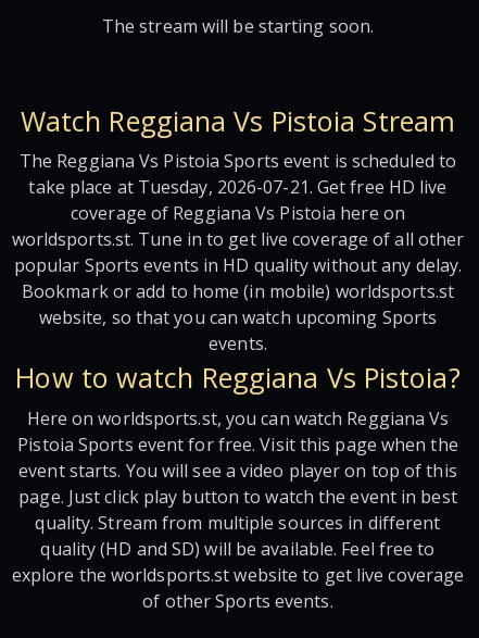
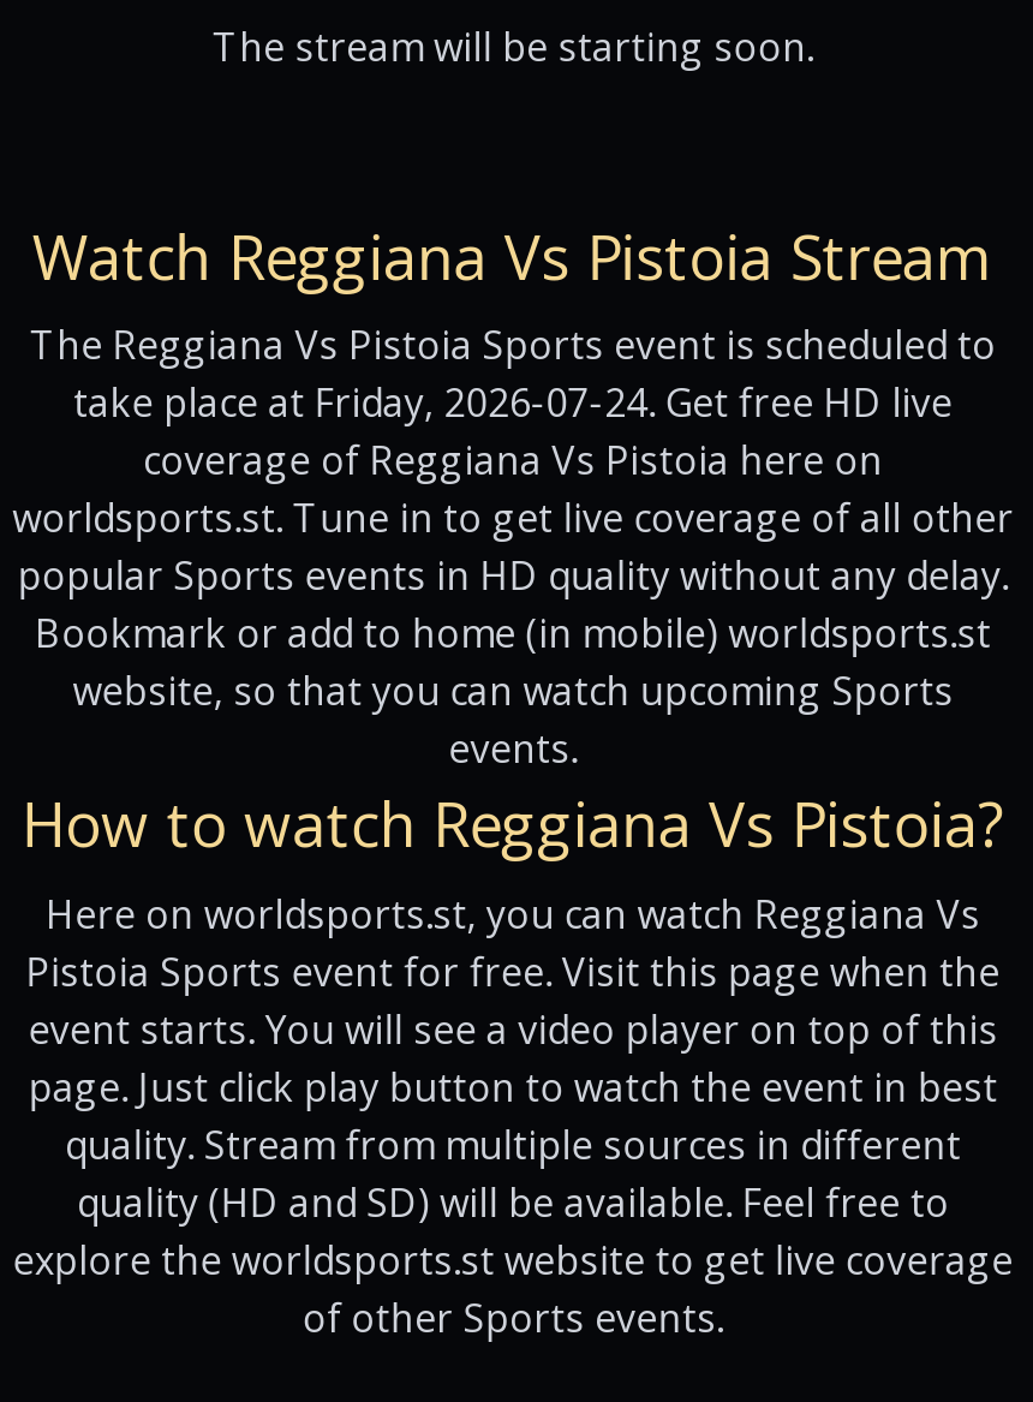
[29,175,447,199] take place at Tuesday, 2026-07-21. Get free HD live -> [73,377,953,429] take place at Friday, 2026-07-24. Get free HD live

